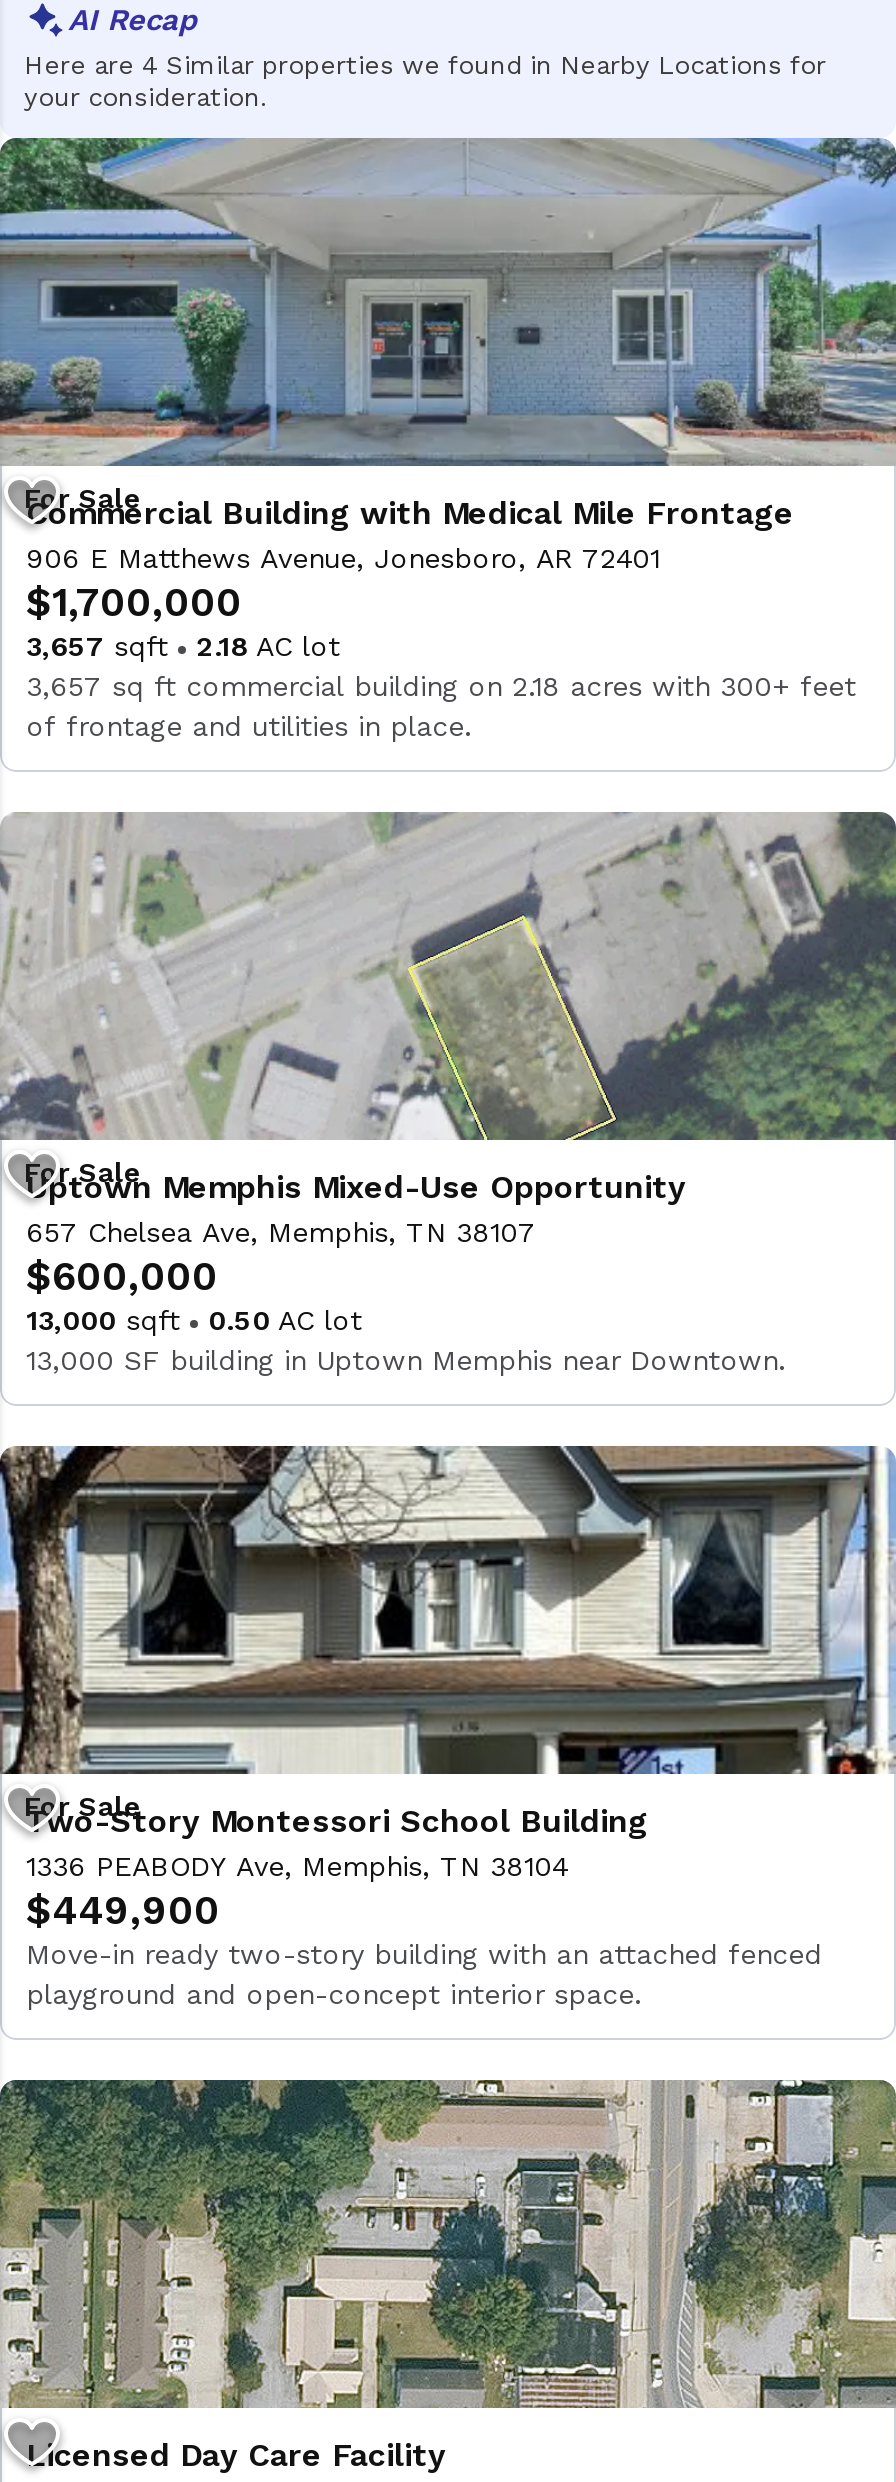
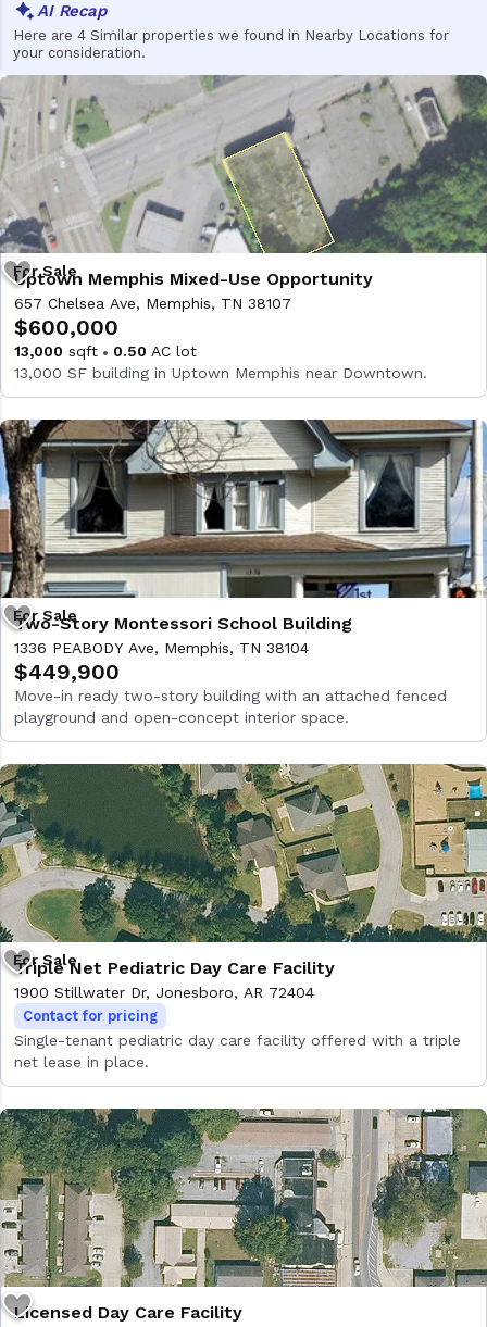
[6,136,890,742] [image] | Commercial Building with Medical Mile Frontage | 906 E Matthews Avenue, Jonesboro, AR 72401 | $1,700,000 | 3,657 sqft 2.18 AC lot | 3,657 sq ft commercial building on 2.18 acres with 300+ feet | of frontage and utilities in place. -> none
moved [0,810,896,2010] -> [0,74,487,726]: [image] | Uptown Memphis Mixed-Use Opportunity | 657 Chelsea Ave, Memphis, TN 38107 | ... | Move-in ready two-story building with an attached fenced | playground and open-concept interior space.
none -> [3,764,484,1071] [image] | Triple Net Pediatric Day Care Facility | 1900 Stillwater Dr, Jonesboro, AR 72404 | Contact for pricing | Single-tenant pediatric day care facility offered with a triple | net lease in place.

